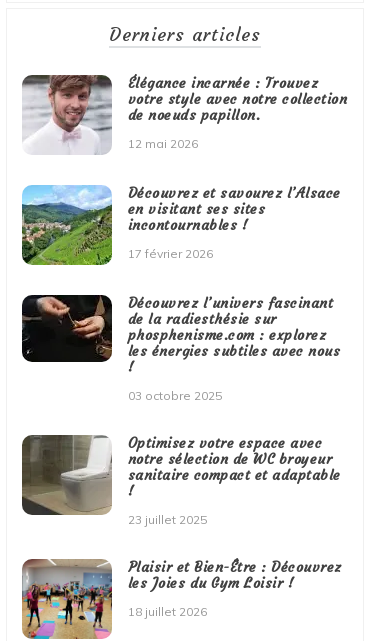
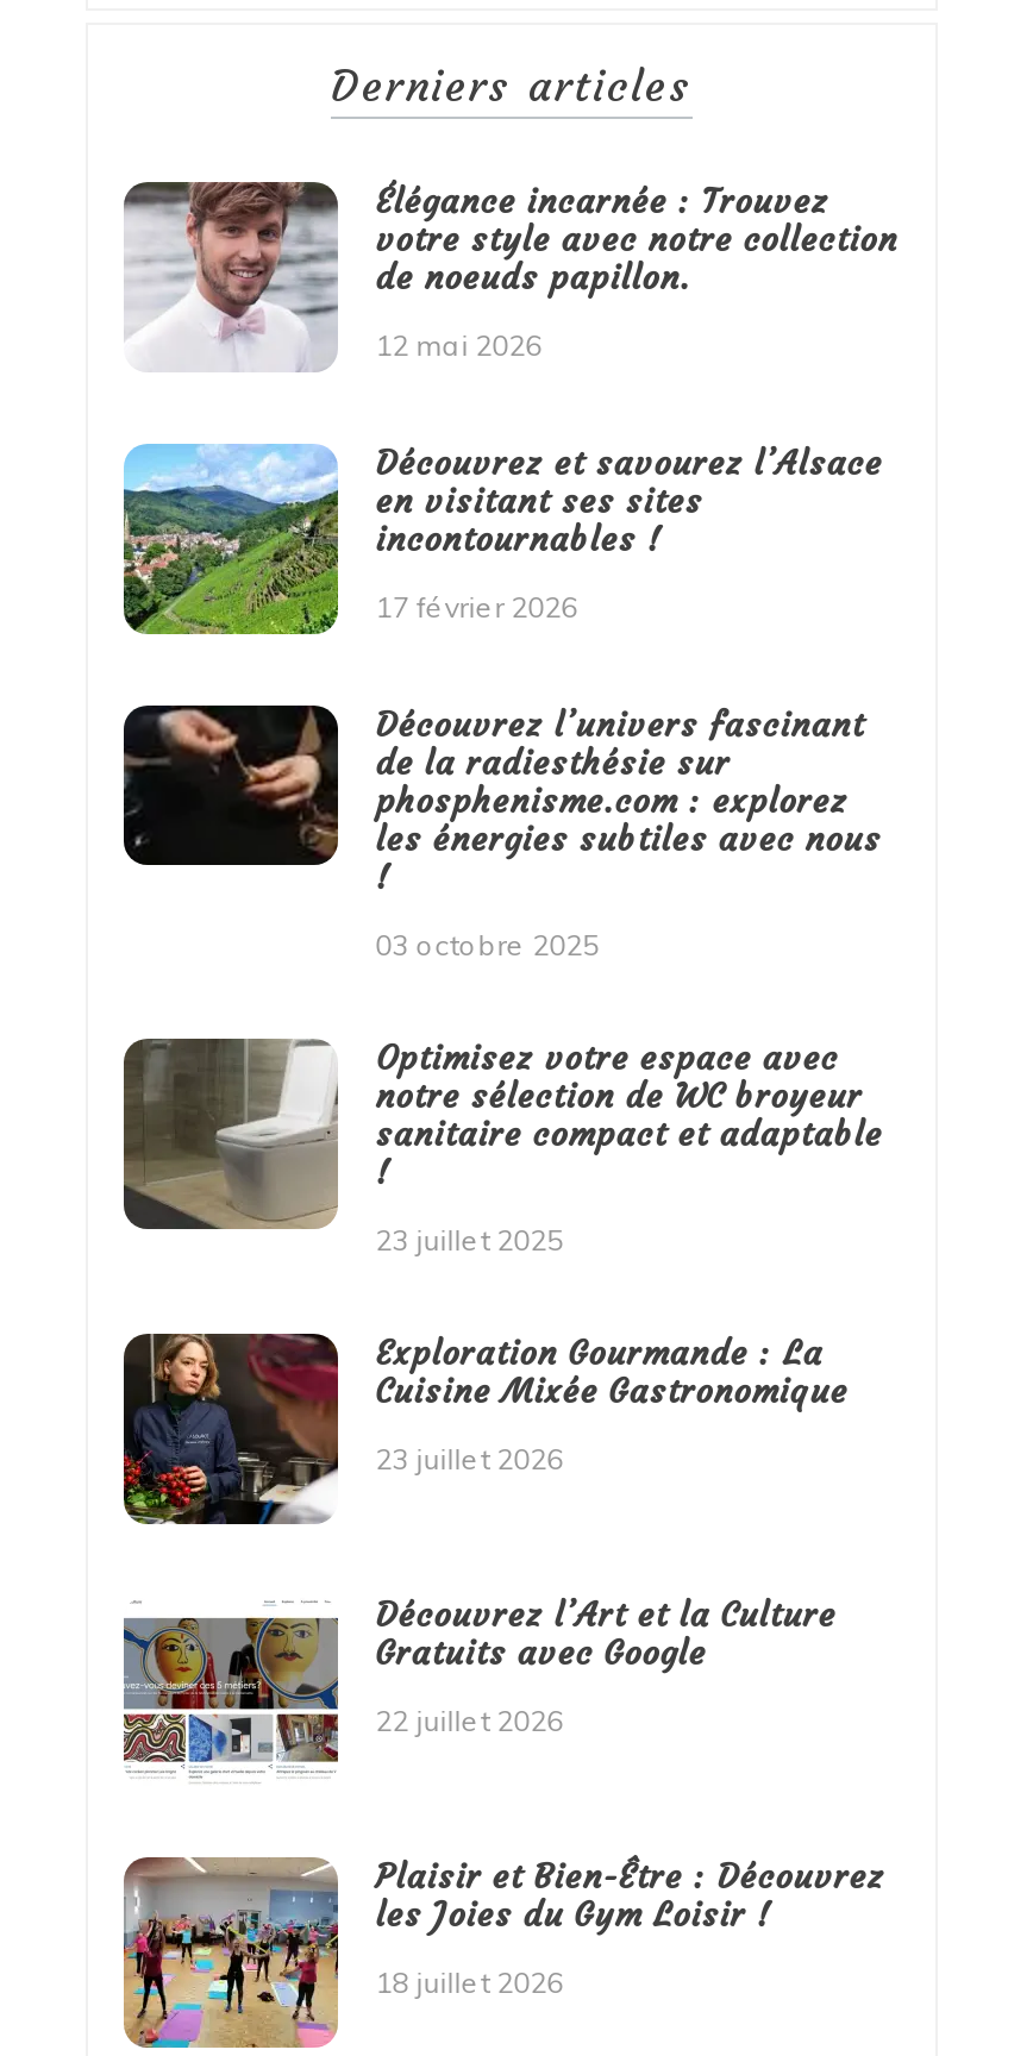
none -> [121,1333,848,1528] [image] | Exploration Gourmande : La | Cuisine Mixée Gastronomique | 23 juillet 2026
none -> [121,1594,836,1778] [image] | Découvrez l’Art et la Culture | Gratuits avec Google | 22 juillet 2026

